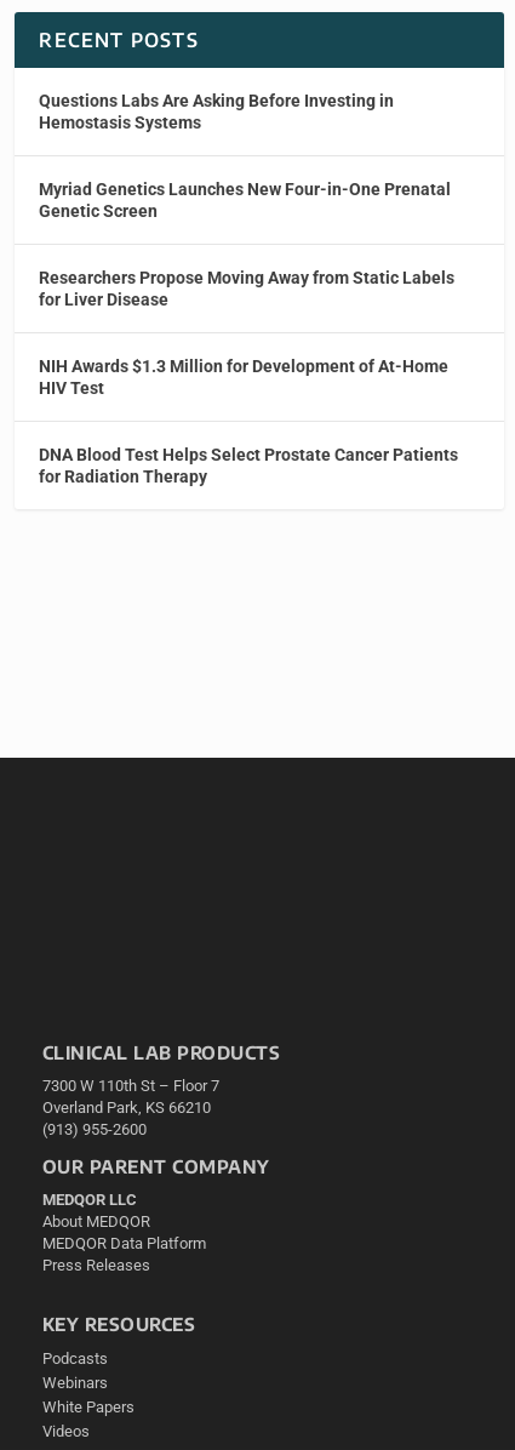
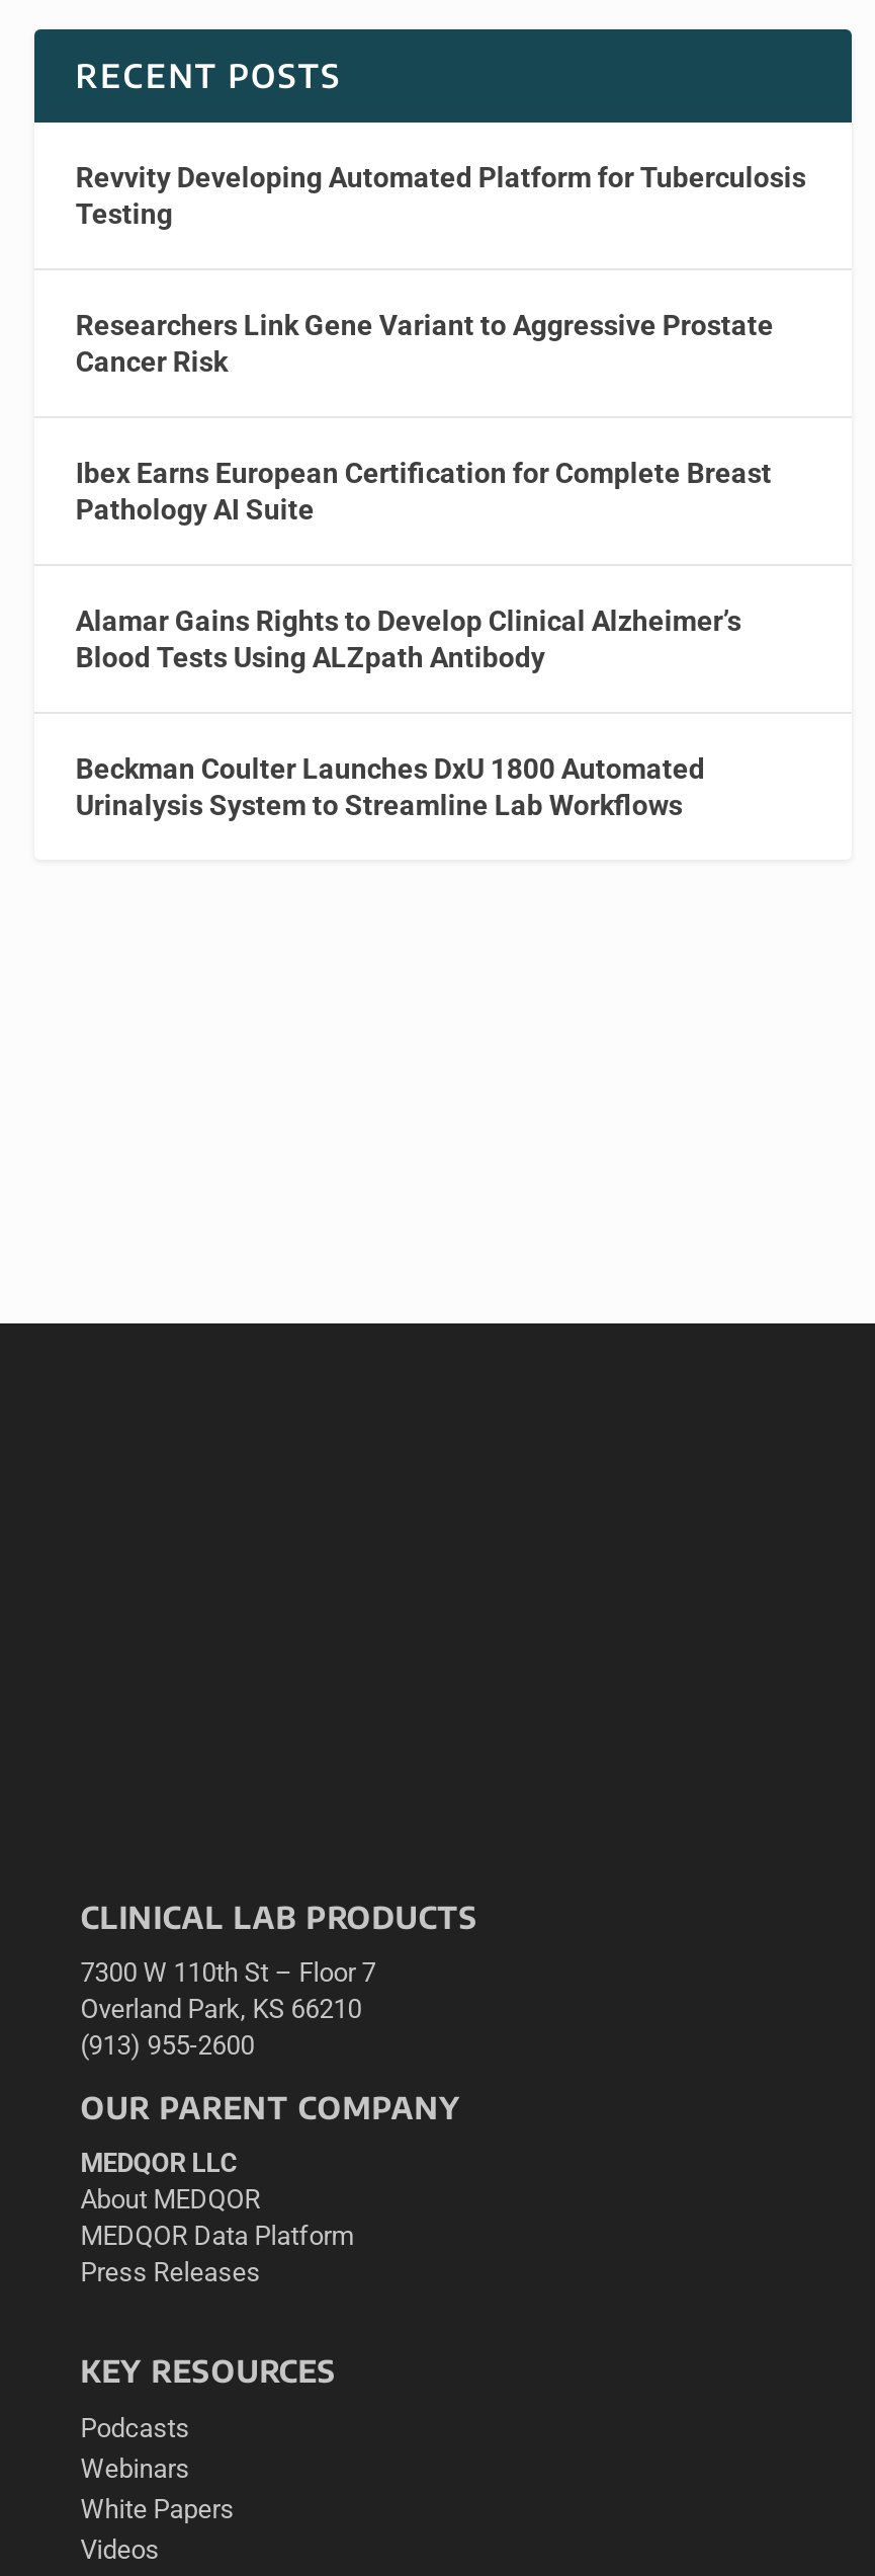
[39,91,394,132] Questions Labs Are Asking Before Investing in | Hemostasis Systems -> [76,160,806,229] Revvity Developing Automated Platform for Tuberculosis | Testing
[39,179,451,220] Myriad Genetics Launches New Four-in-One Prenatal | Genetic Screen -> [76,308,774,377] Researchers Link Gene Variant to Aggressive Prostate | Cancer Risk
[39,268,455,309] Researchers Propose Moving Away from Static Labels | for Liver Disease -> [76,456,772,525] Ibex Earns European Certification for Complete Breast | Pathology AI Suite
[39,356,449,397] NIH Awards $1.3 Million for Development of At-Home | HIV Test -> [76,604,741,673] Alamar Gains Rights to Develop Clinical Alzheimer’s | Blood Tests Using ALZpath Antibody
[39,445,459,486] DNA Blood Test Helps Select Prostate Cancer Patients | for Radiation Therapy -> [76,752,705,821] Beckman Coulter Launches DxU 1800 Automated | Urinalysis System to Streamline Lab Workflows

